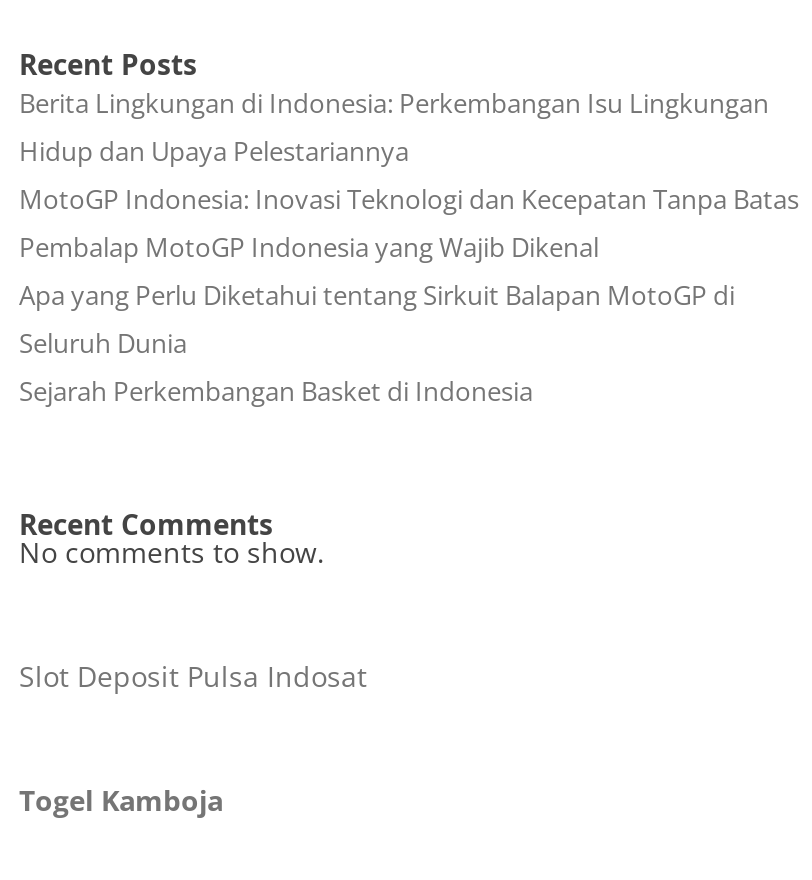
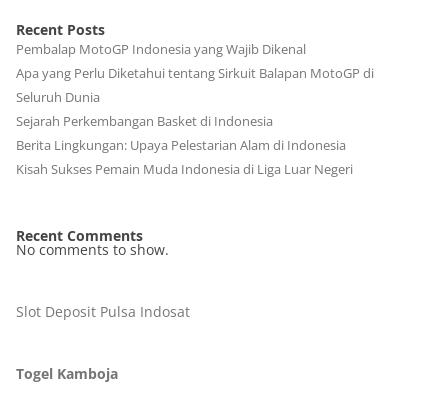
[19,85,799,217] Berita Lingkungan di Indonesia: Perkembangan Isu Lingkungan | Hidup dan Upaya Pelestariannya | MotoGP Indonesia: Inovasi Teknologi dan Kecepatan Tanpa Batas -> none
moved [19,229,735,409] -> [16,40,374,130]: Pembalap MotoGP Indonesia yang Wajib Dikenal | Apa yang Perlu Diketahui tentang Sirkuit Balapan MotoGP di | Seluruh Dunia | Sejarah Perkembangan Basket di Indonesia
none -> [16,136,353,178] Berita Lingkungan: Upaya Pelestarian Alam di Indonesia | Kisah Sukses Pemain Muda Indonesia di Liga Luar Negeri

